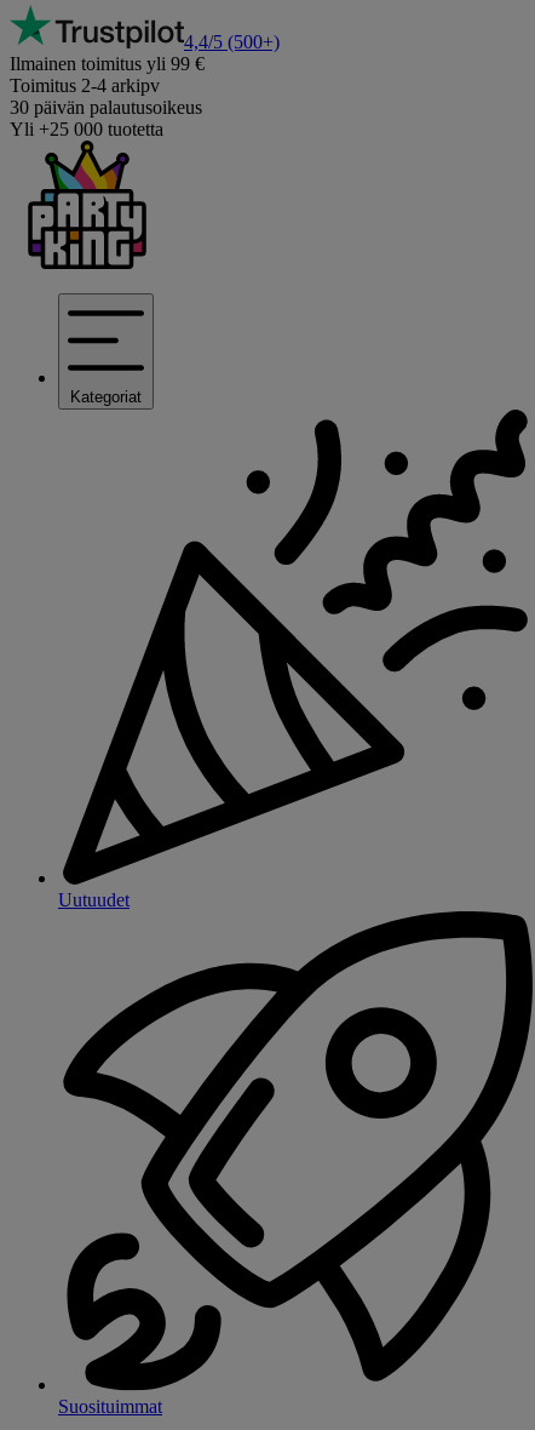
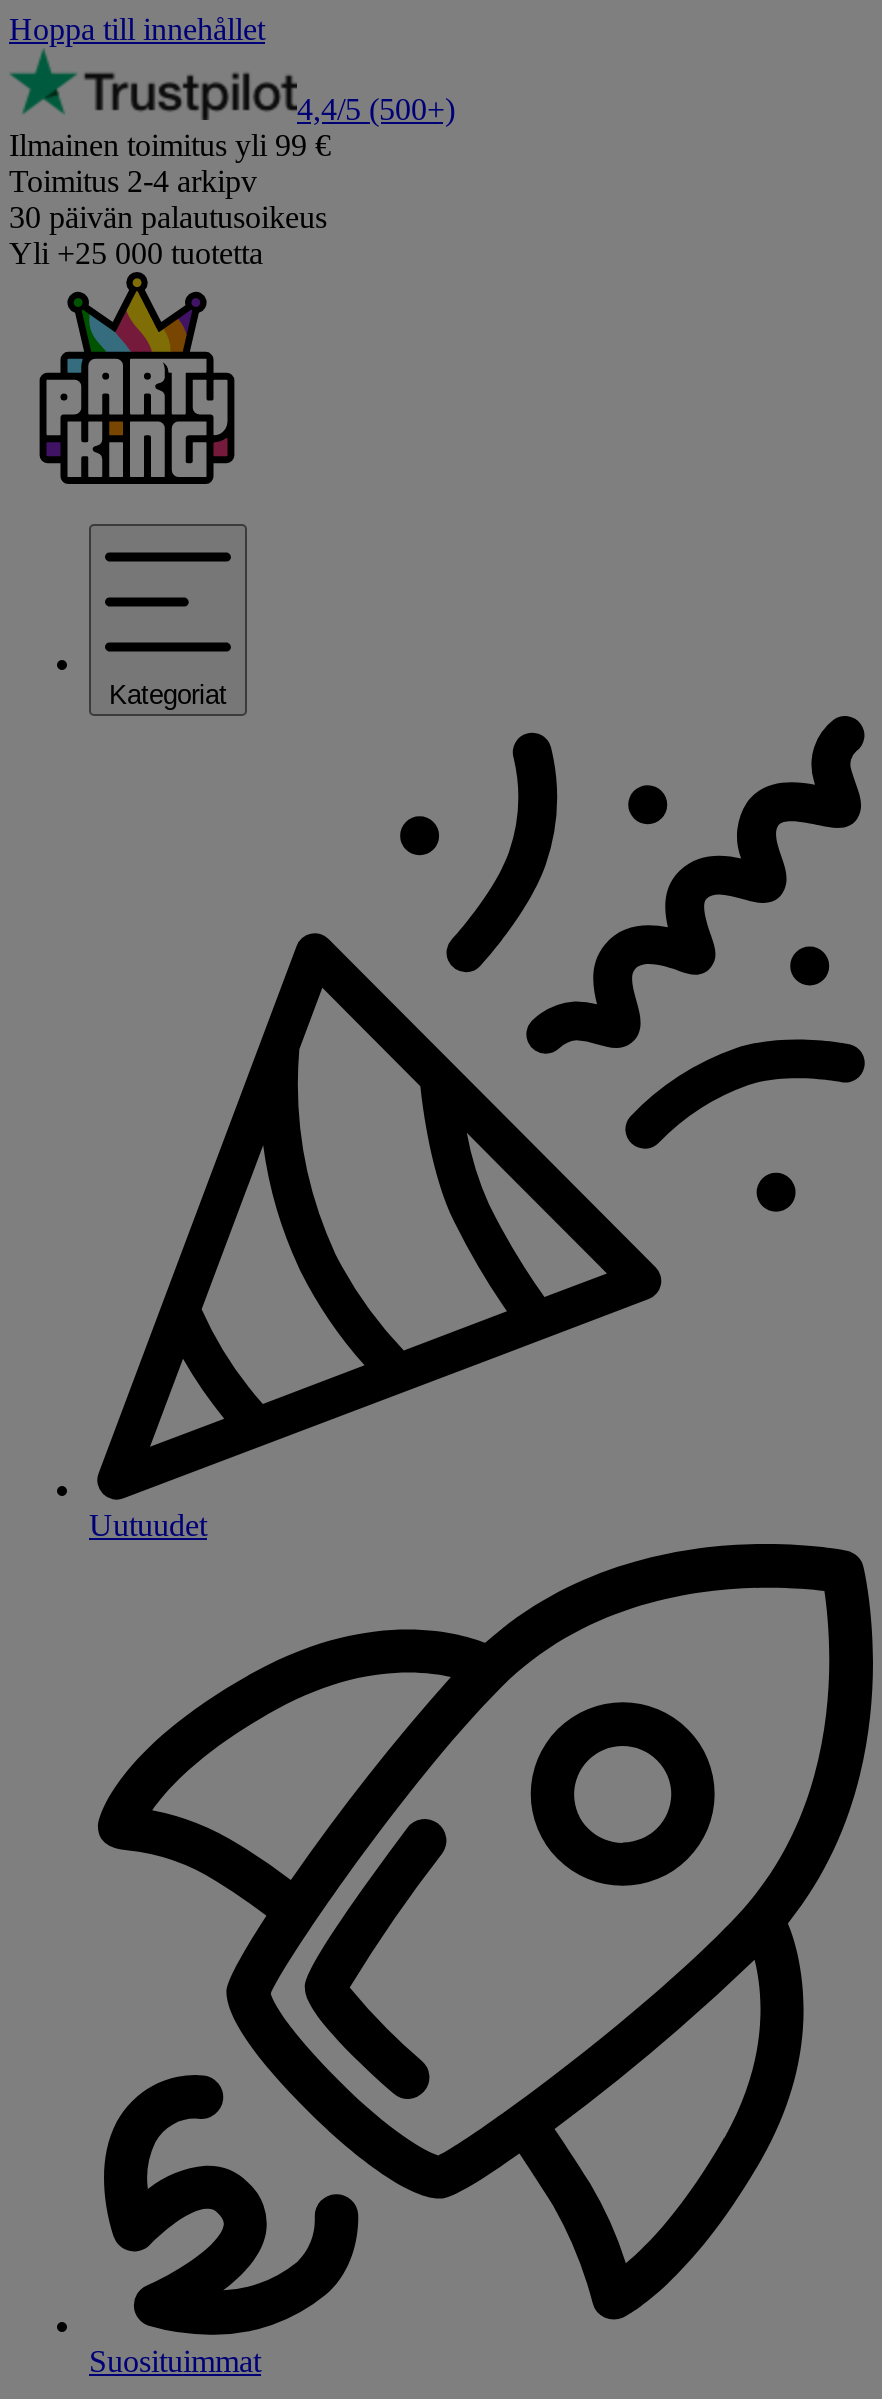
none -> [9,12,265,46] Hoppa till innehållet

